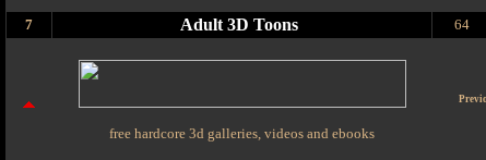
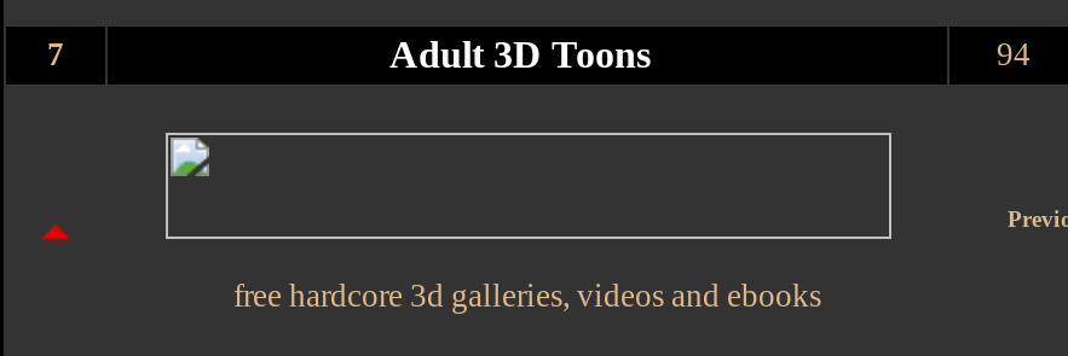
[454,16,469,33] 64 -> [997,36,1031,72] 94

